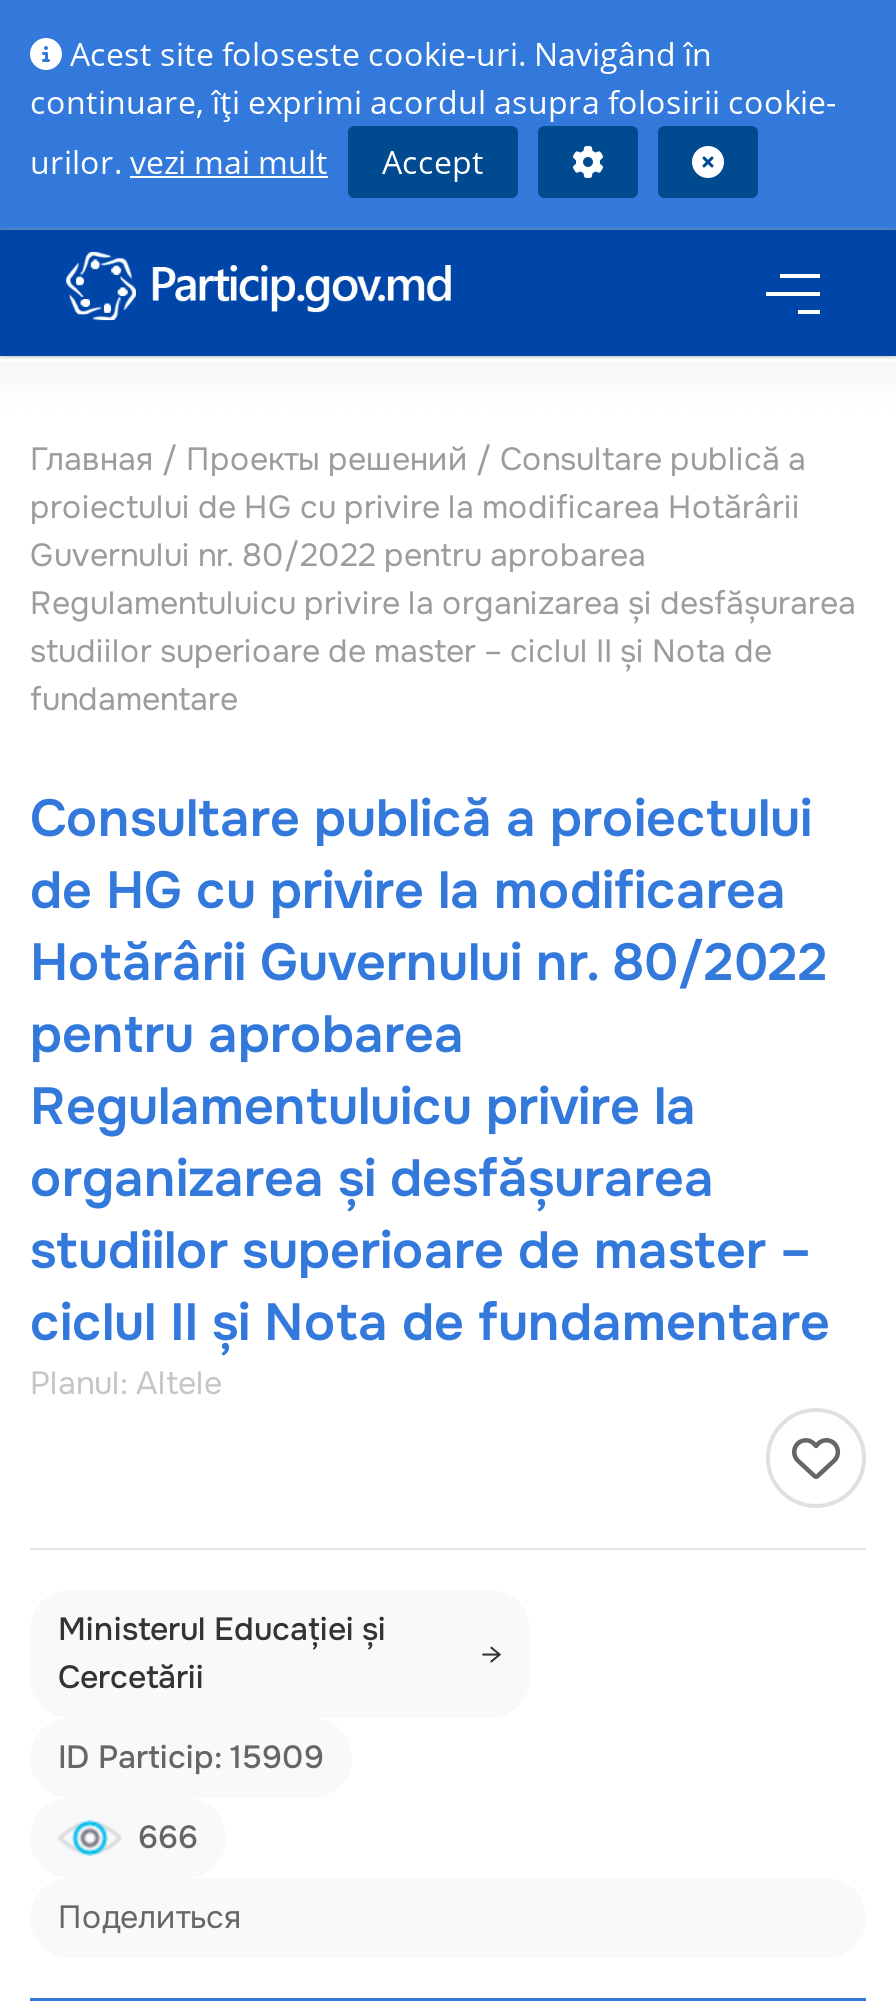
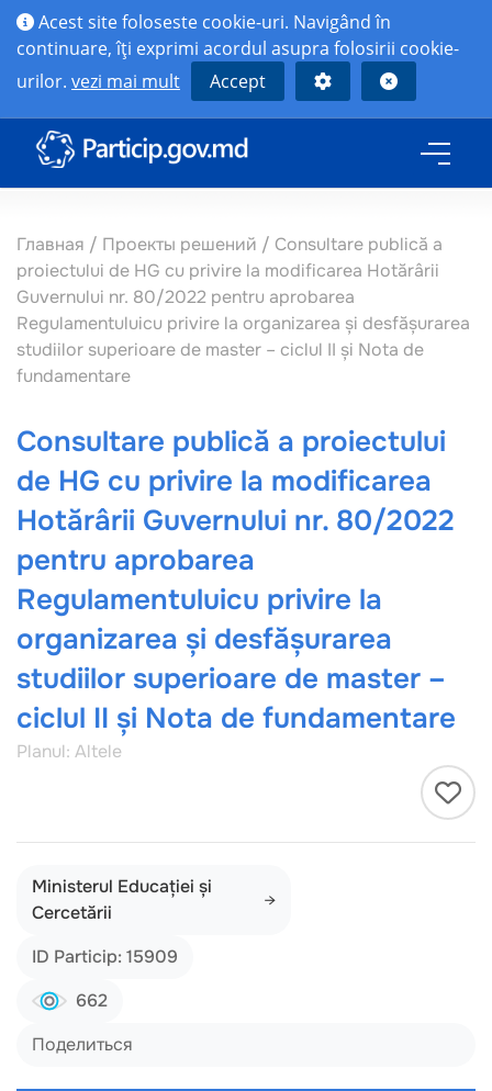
[138,1816,198,1858] 666 -> [76,989,108,1012] 662

